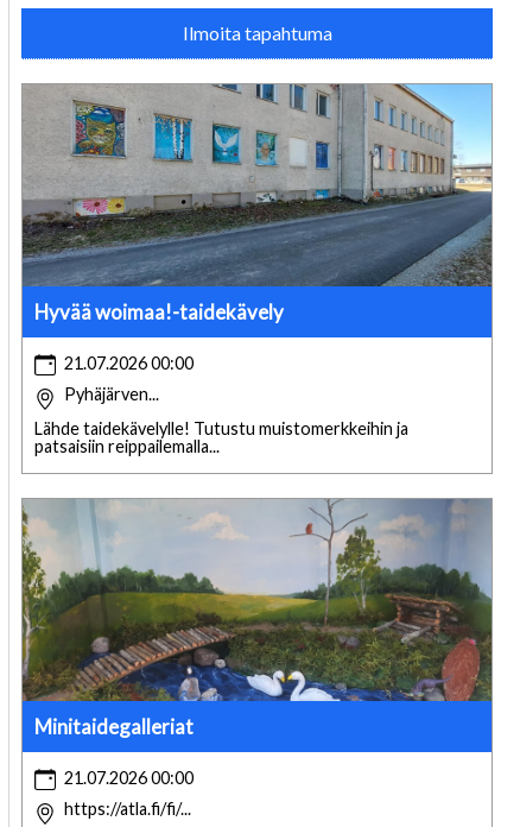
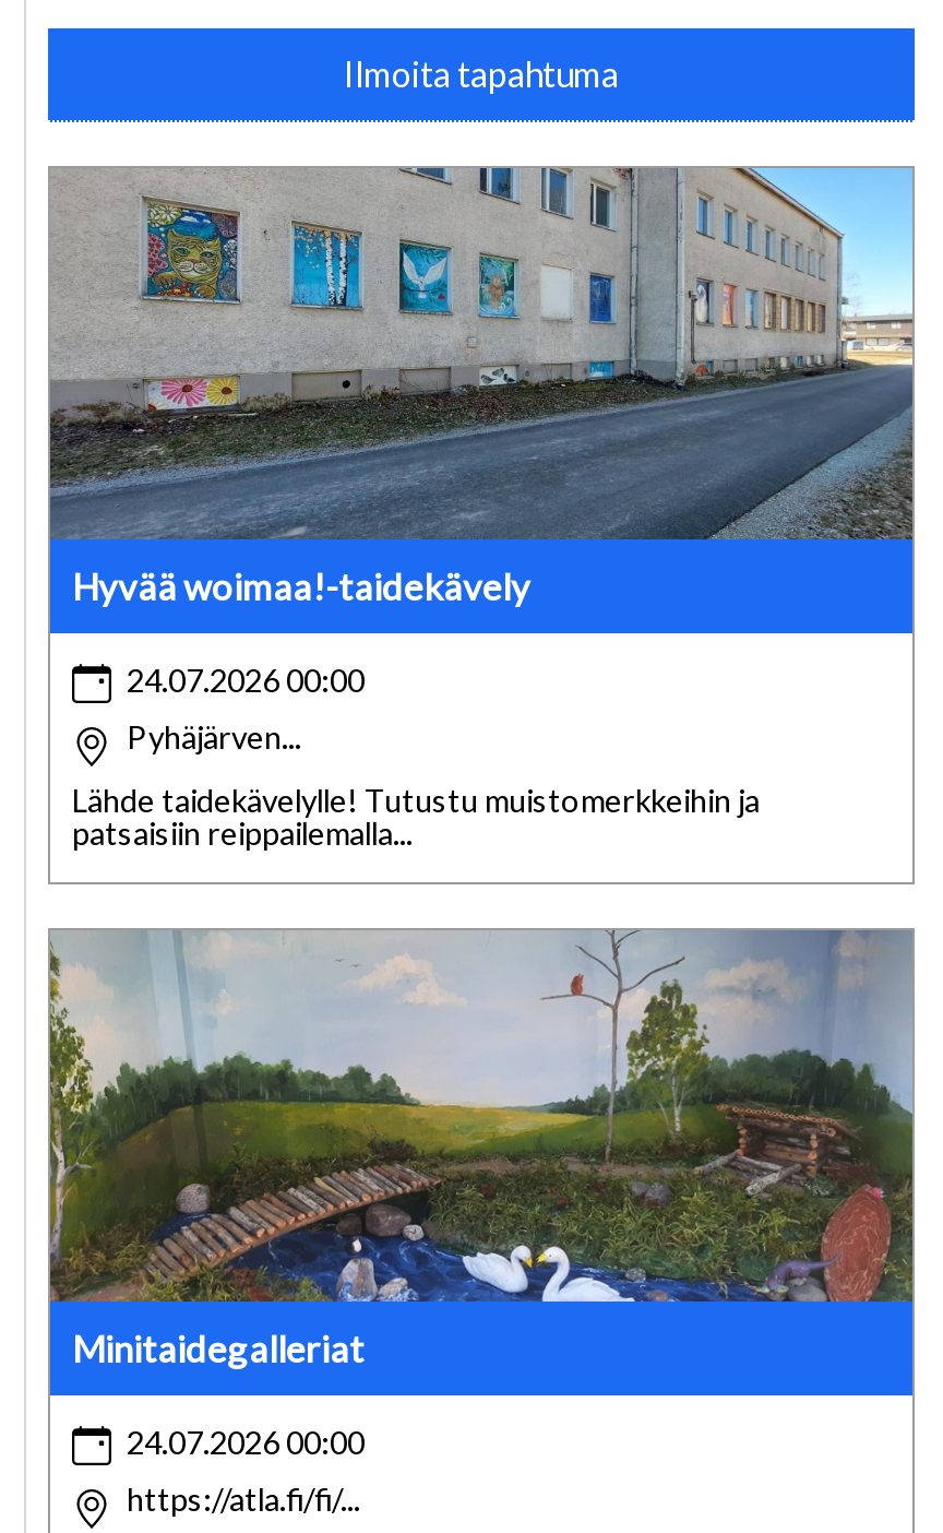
[64,353,194,373] 21.07.2026 00:00 -> [127,662,365,699] 24.07.2026 00:00
[64,768,194,788] 21.07.2026 00:00 -> [127,1424,365,1461] 24.07.2026 00:00

